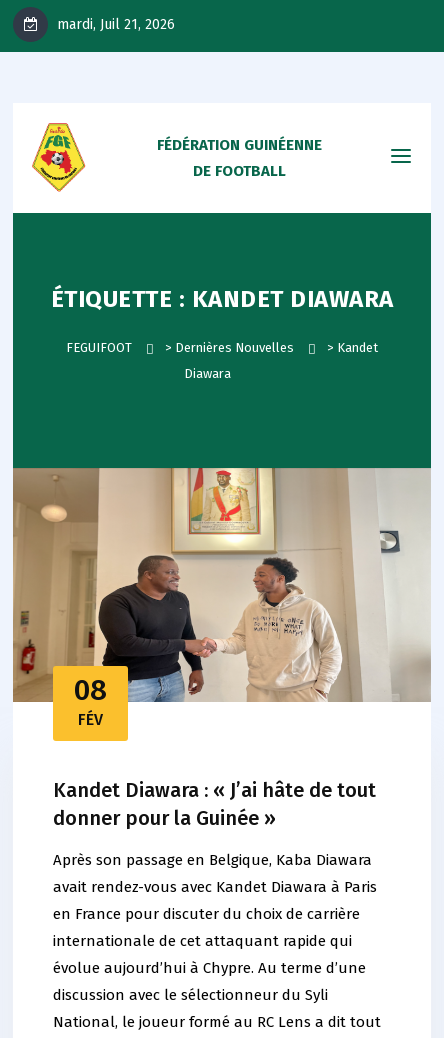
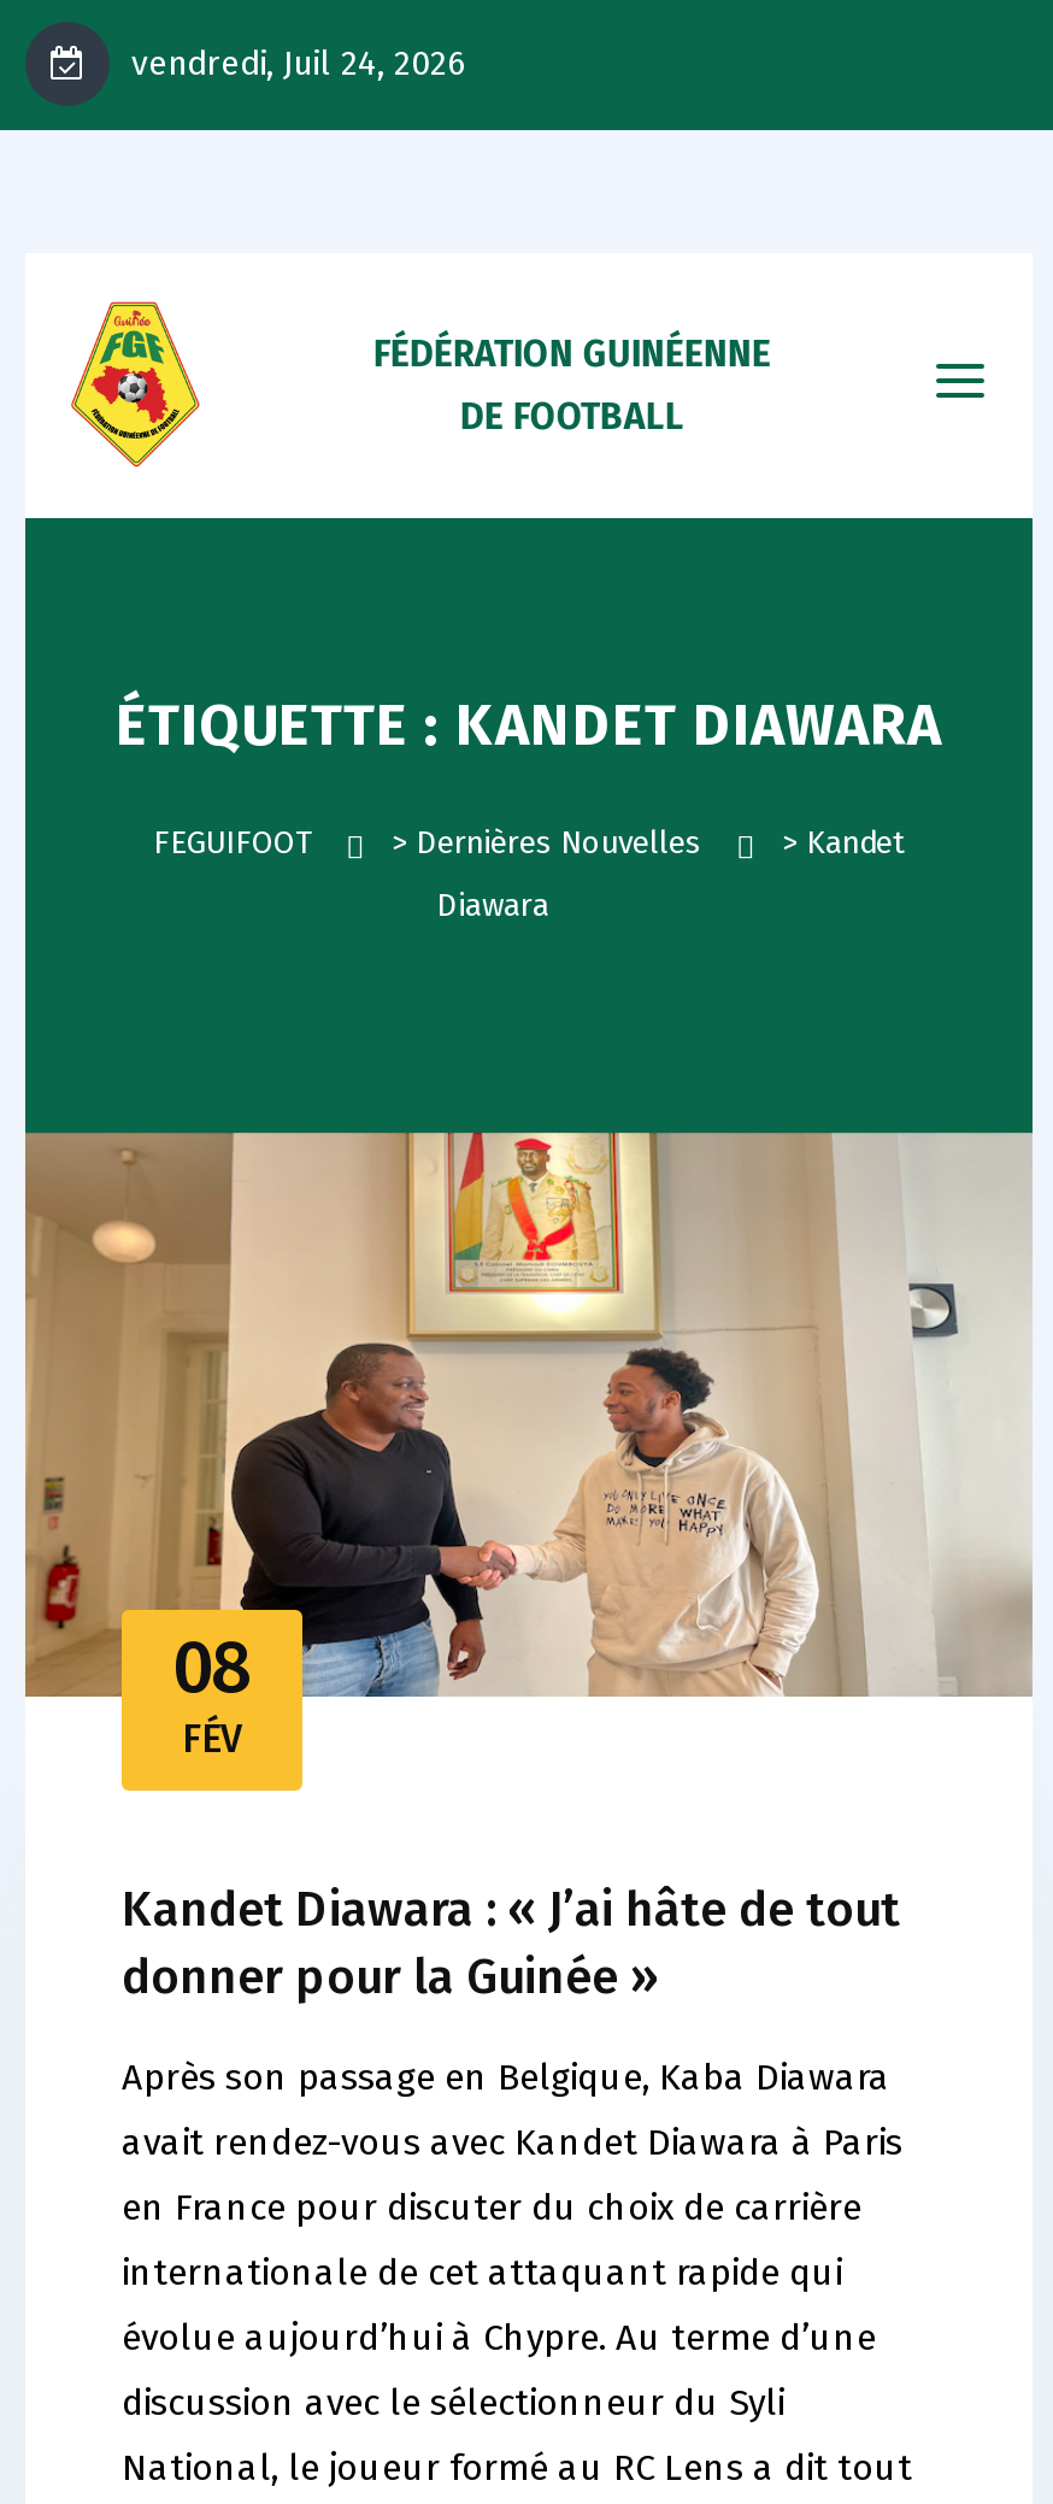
[53,16,175,33] mardi, Juil 21, 2026 -> [122,43,466,84] vendredi, Juil 24, 2026

